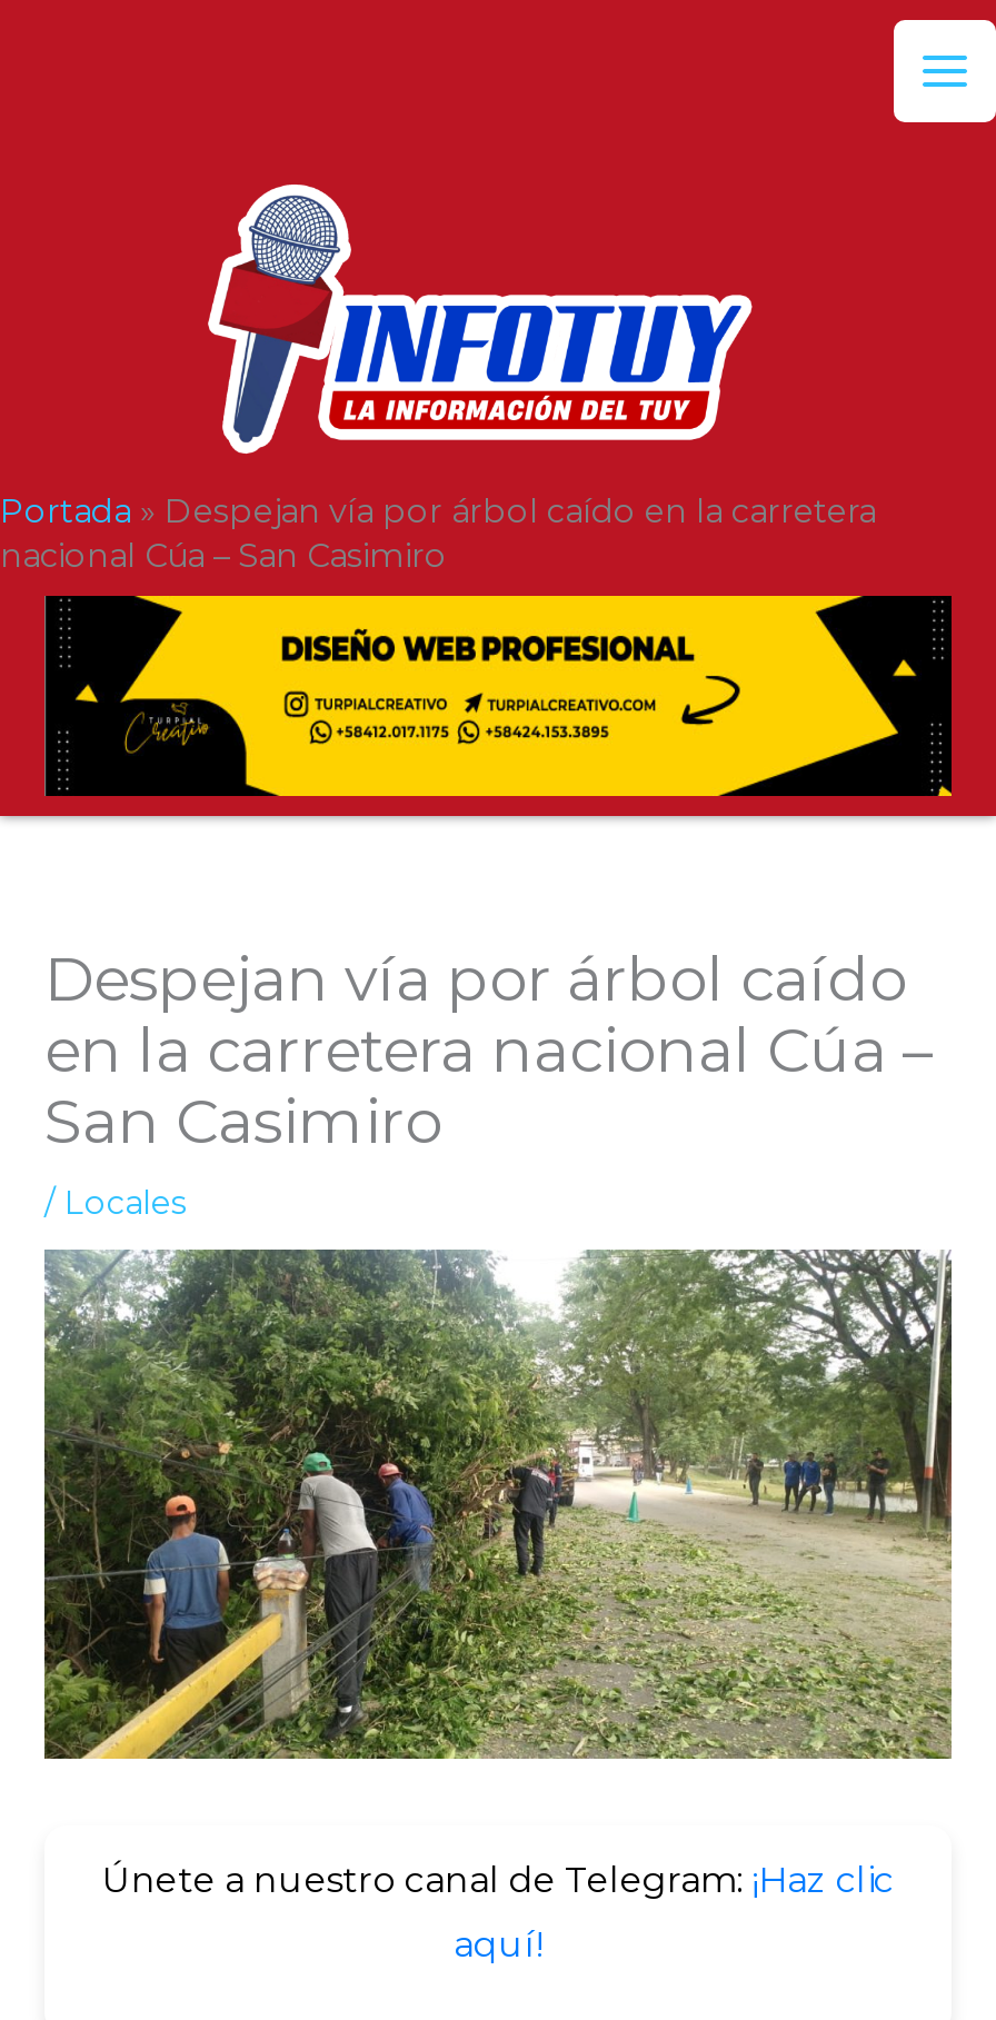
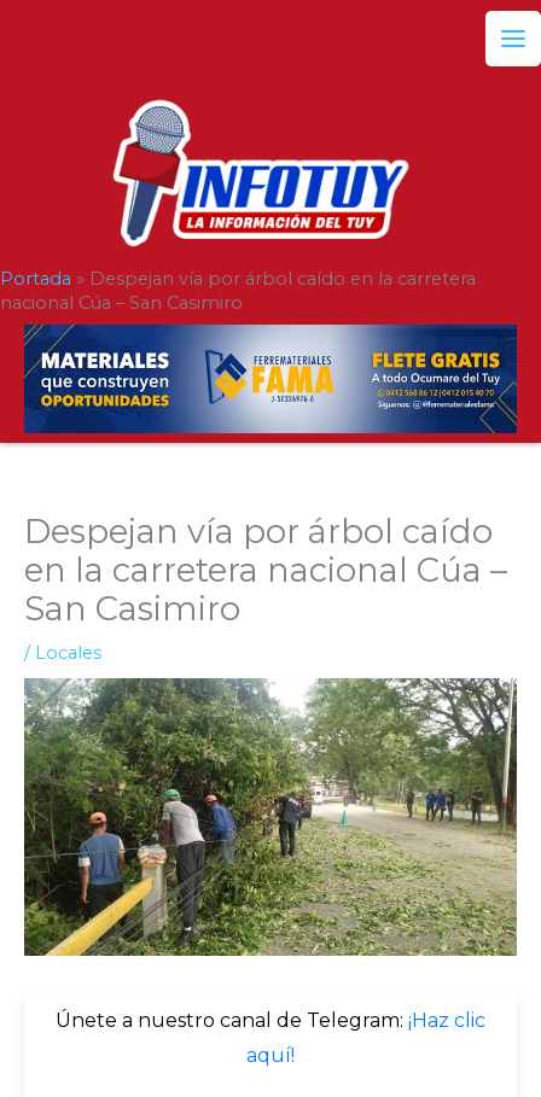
[44,594,954,798] [image] -> [24,323,518,434] [image]

